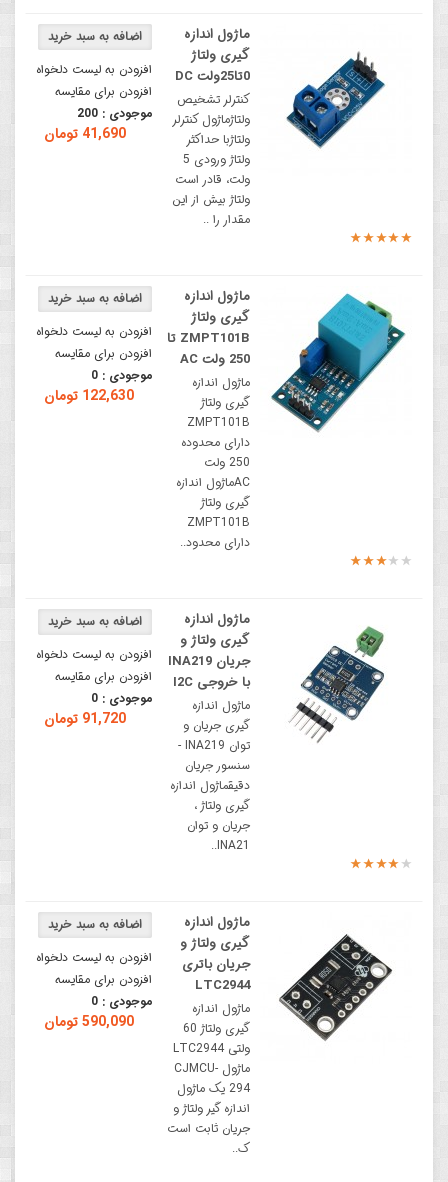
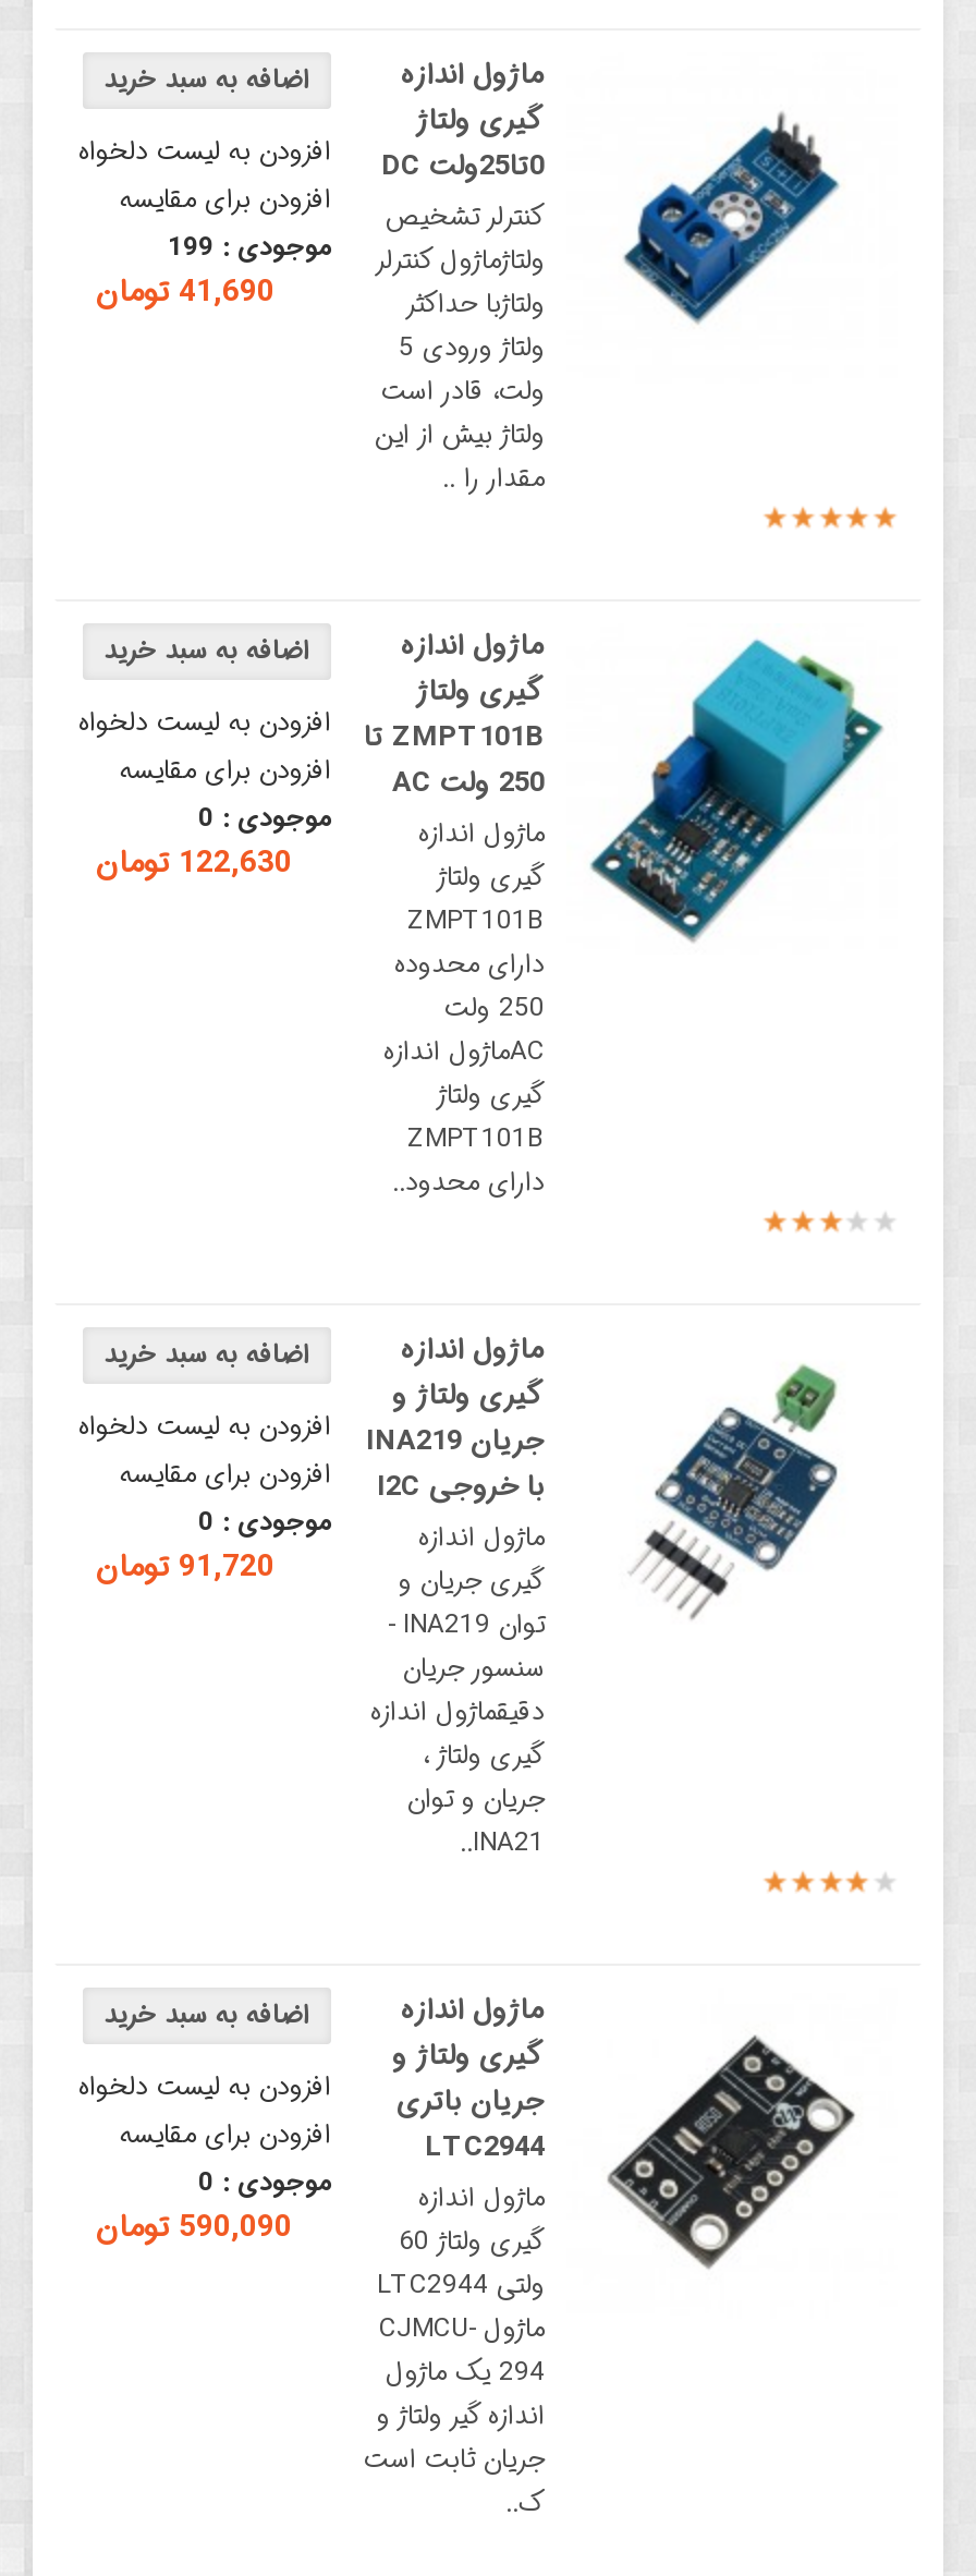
[77,104,250,129] ولتاژماژول کنترلر موجودی : 200 -> [168,227,545,281] ولتاژماژول کنترلر موجودی : 199

